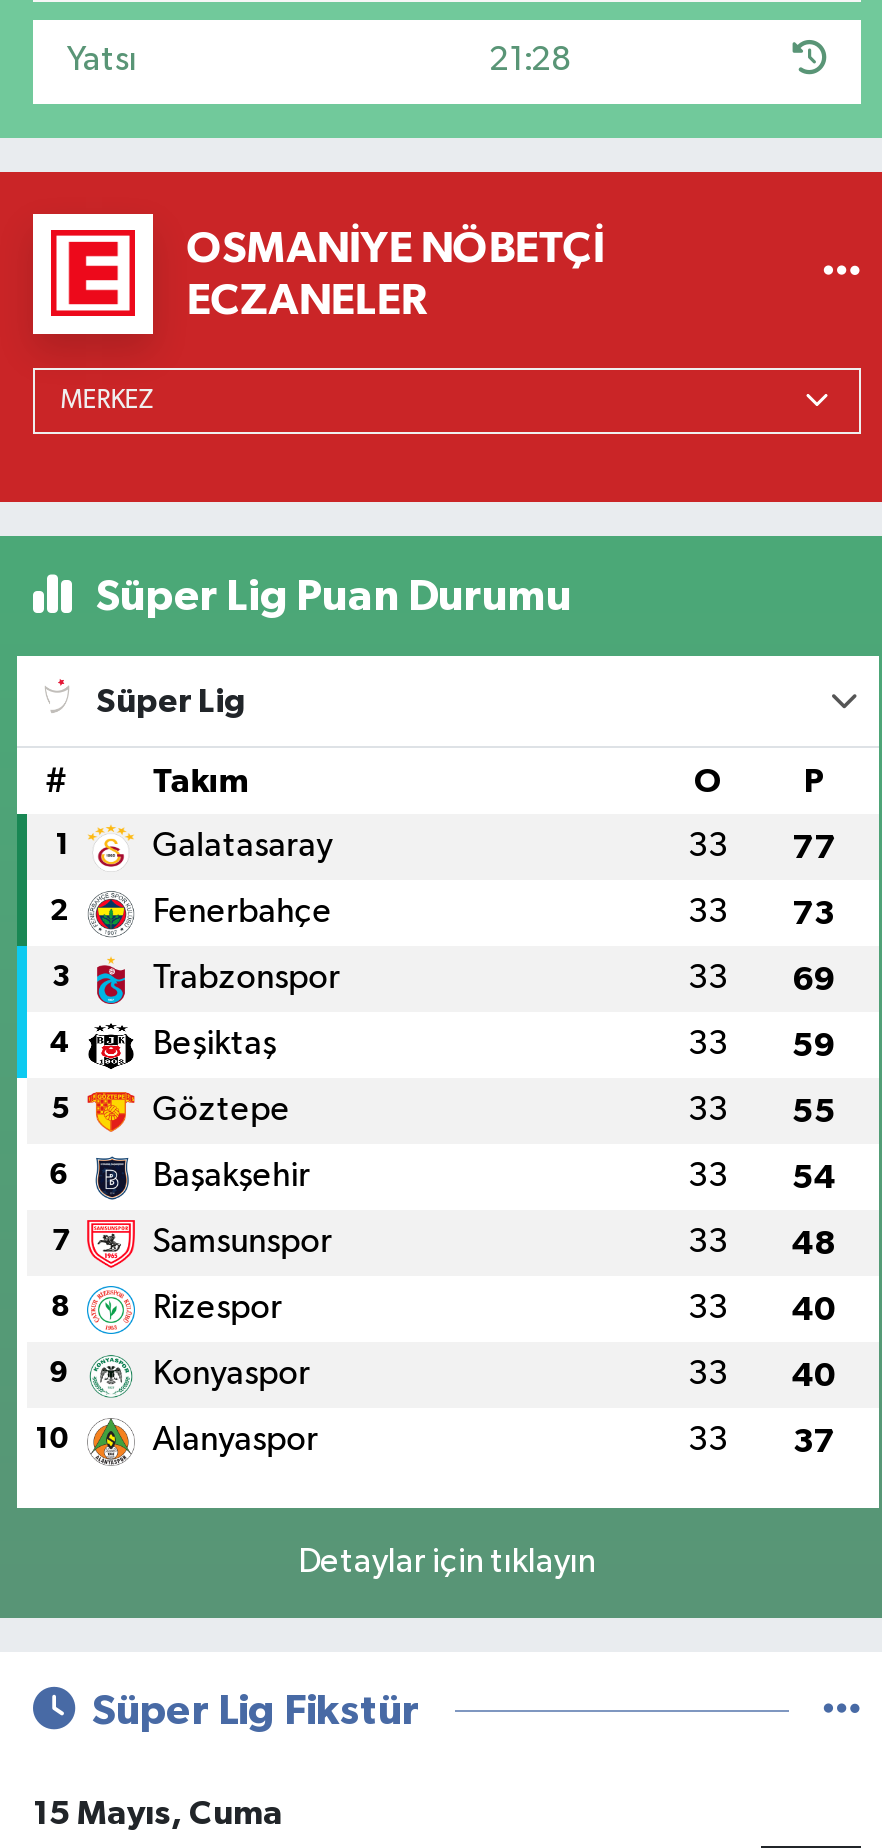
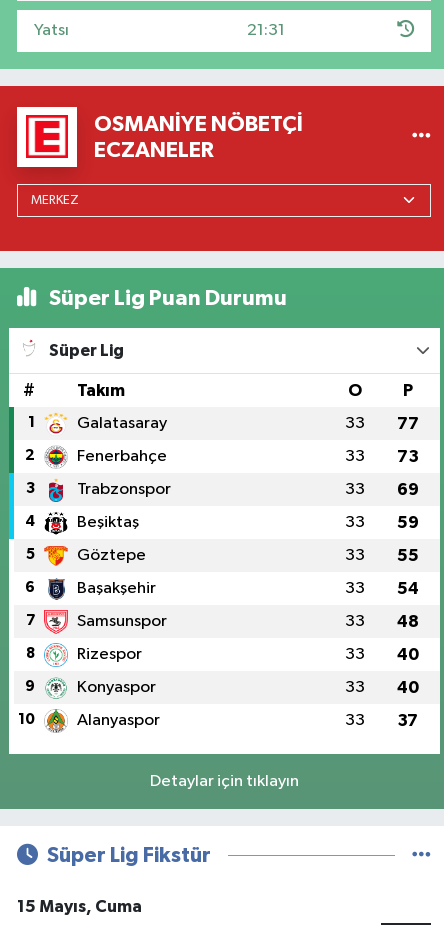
[489,44,571,78] 21:28 -> [246,22,284,39] 21:31

